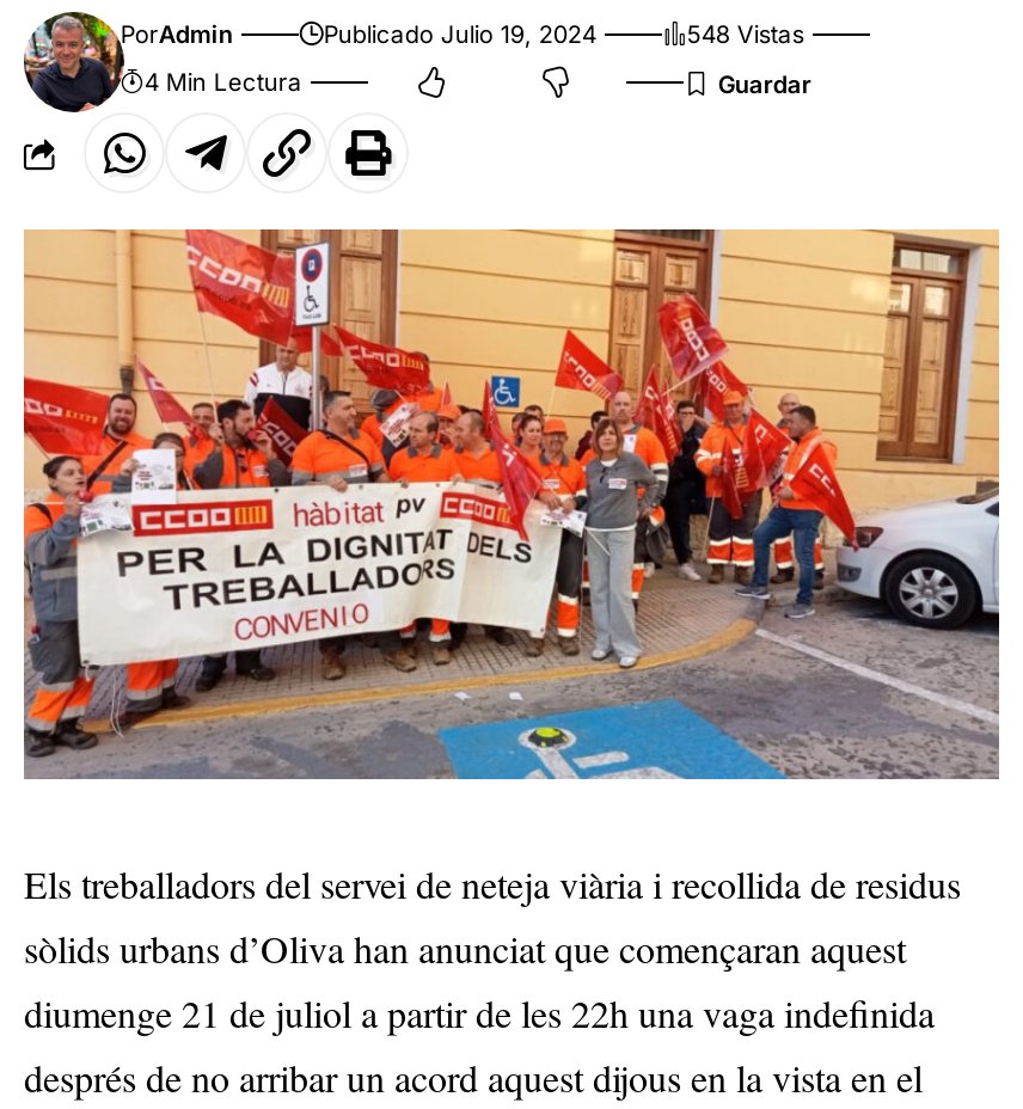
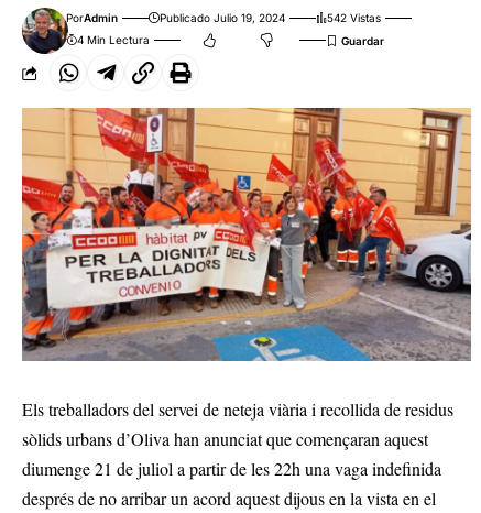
[687,19,804,48] 548 Vistas -> [327,11,381,24] 542 Vistas

